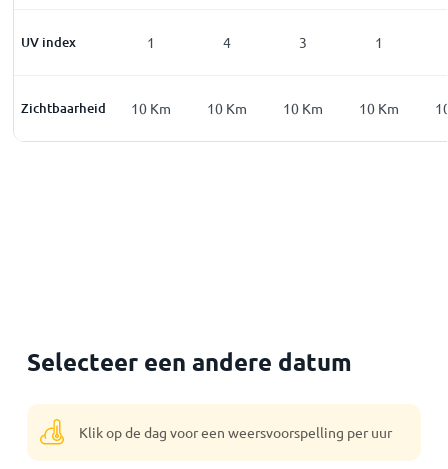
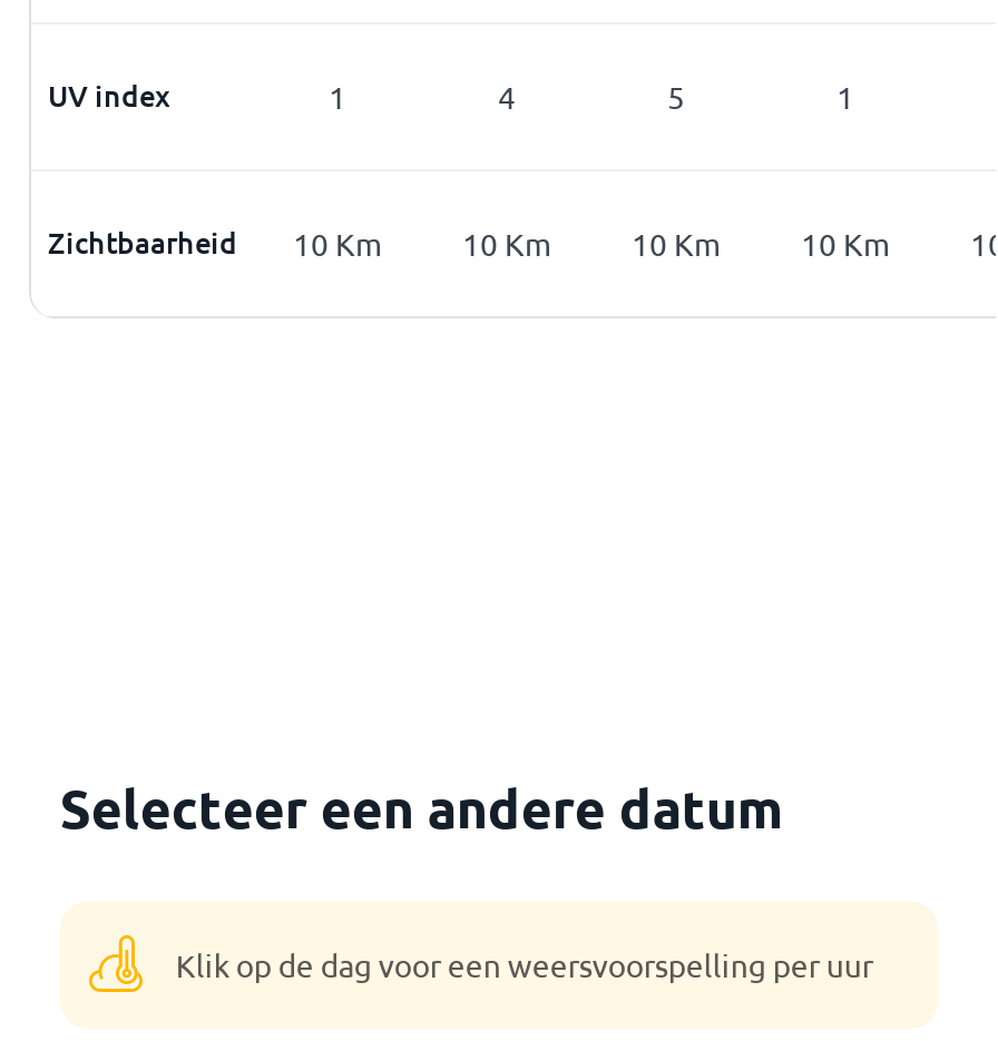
[299,33,307,51] 3 -> [667,76,685,116] 5

